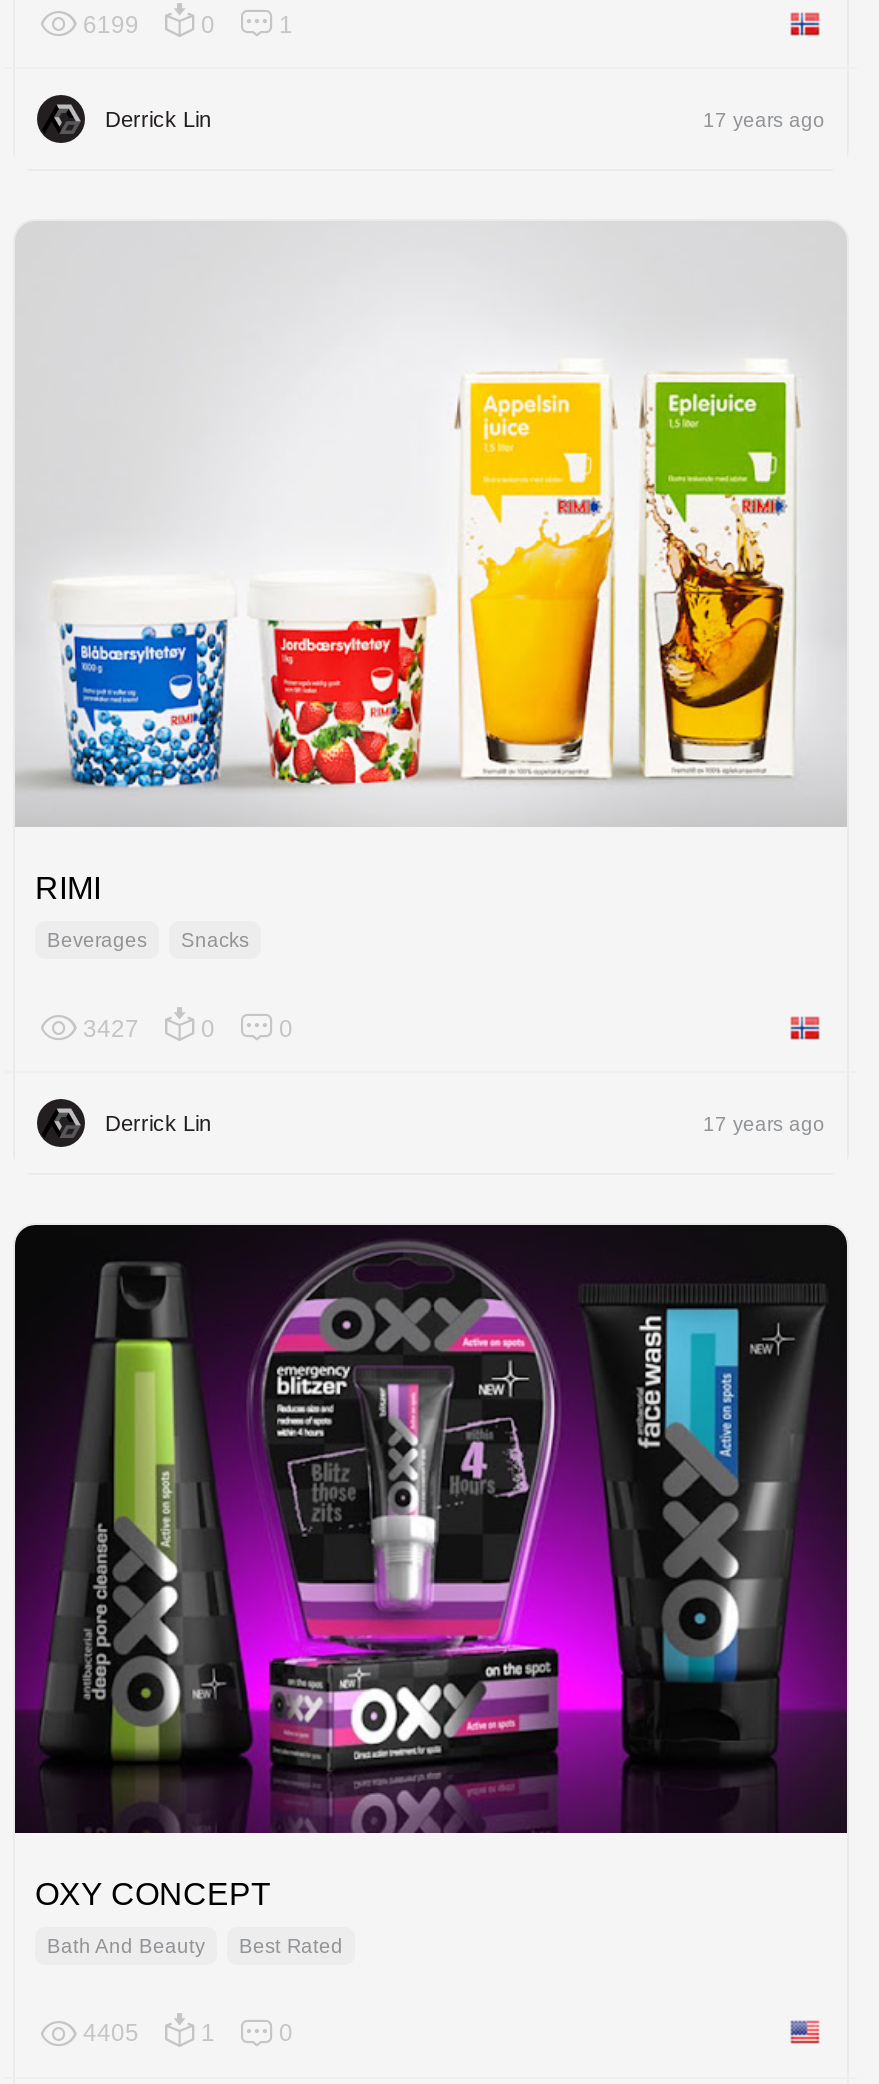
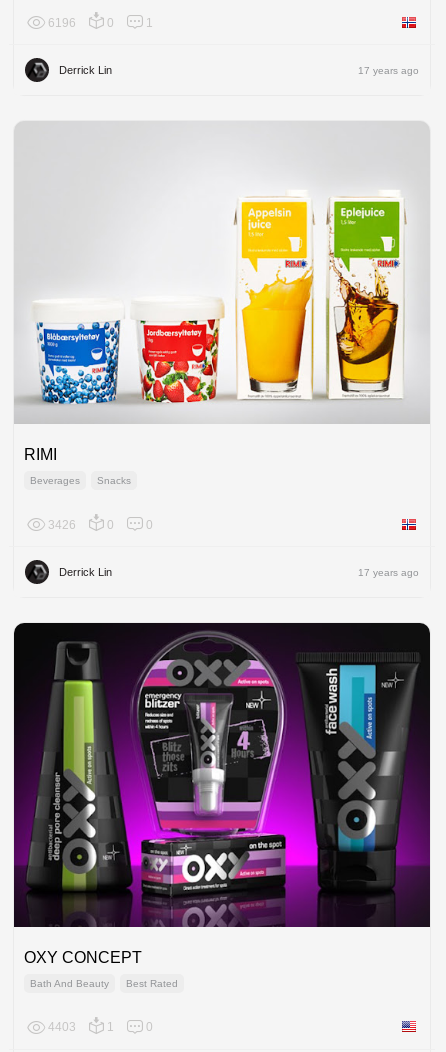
[83,10,139,38] 6199 -> [48,16,76,30] 6196
[83,1015,139,1043] 3427 -> [48,518,76,532] 3426
[83,2019,139,2047] 4405 -> [48,1020,76,1034] 4403

